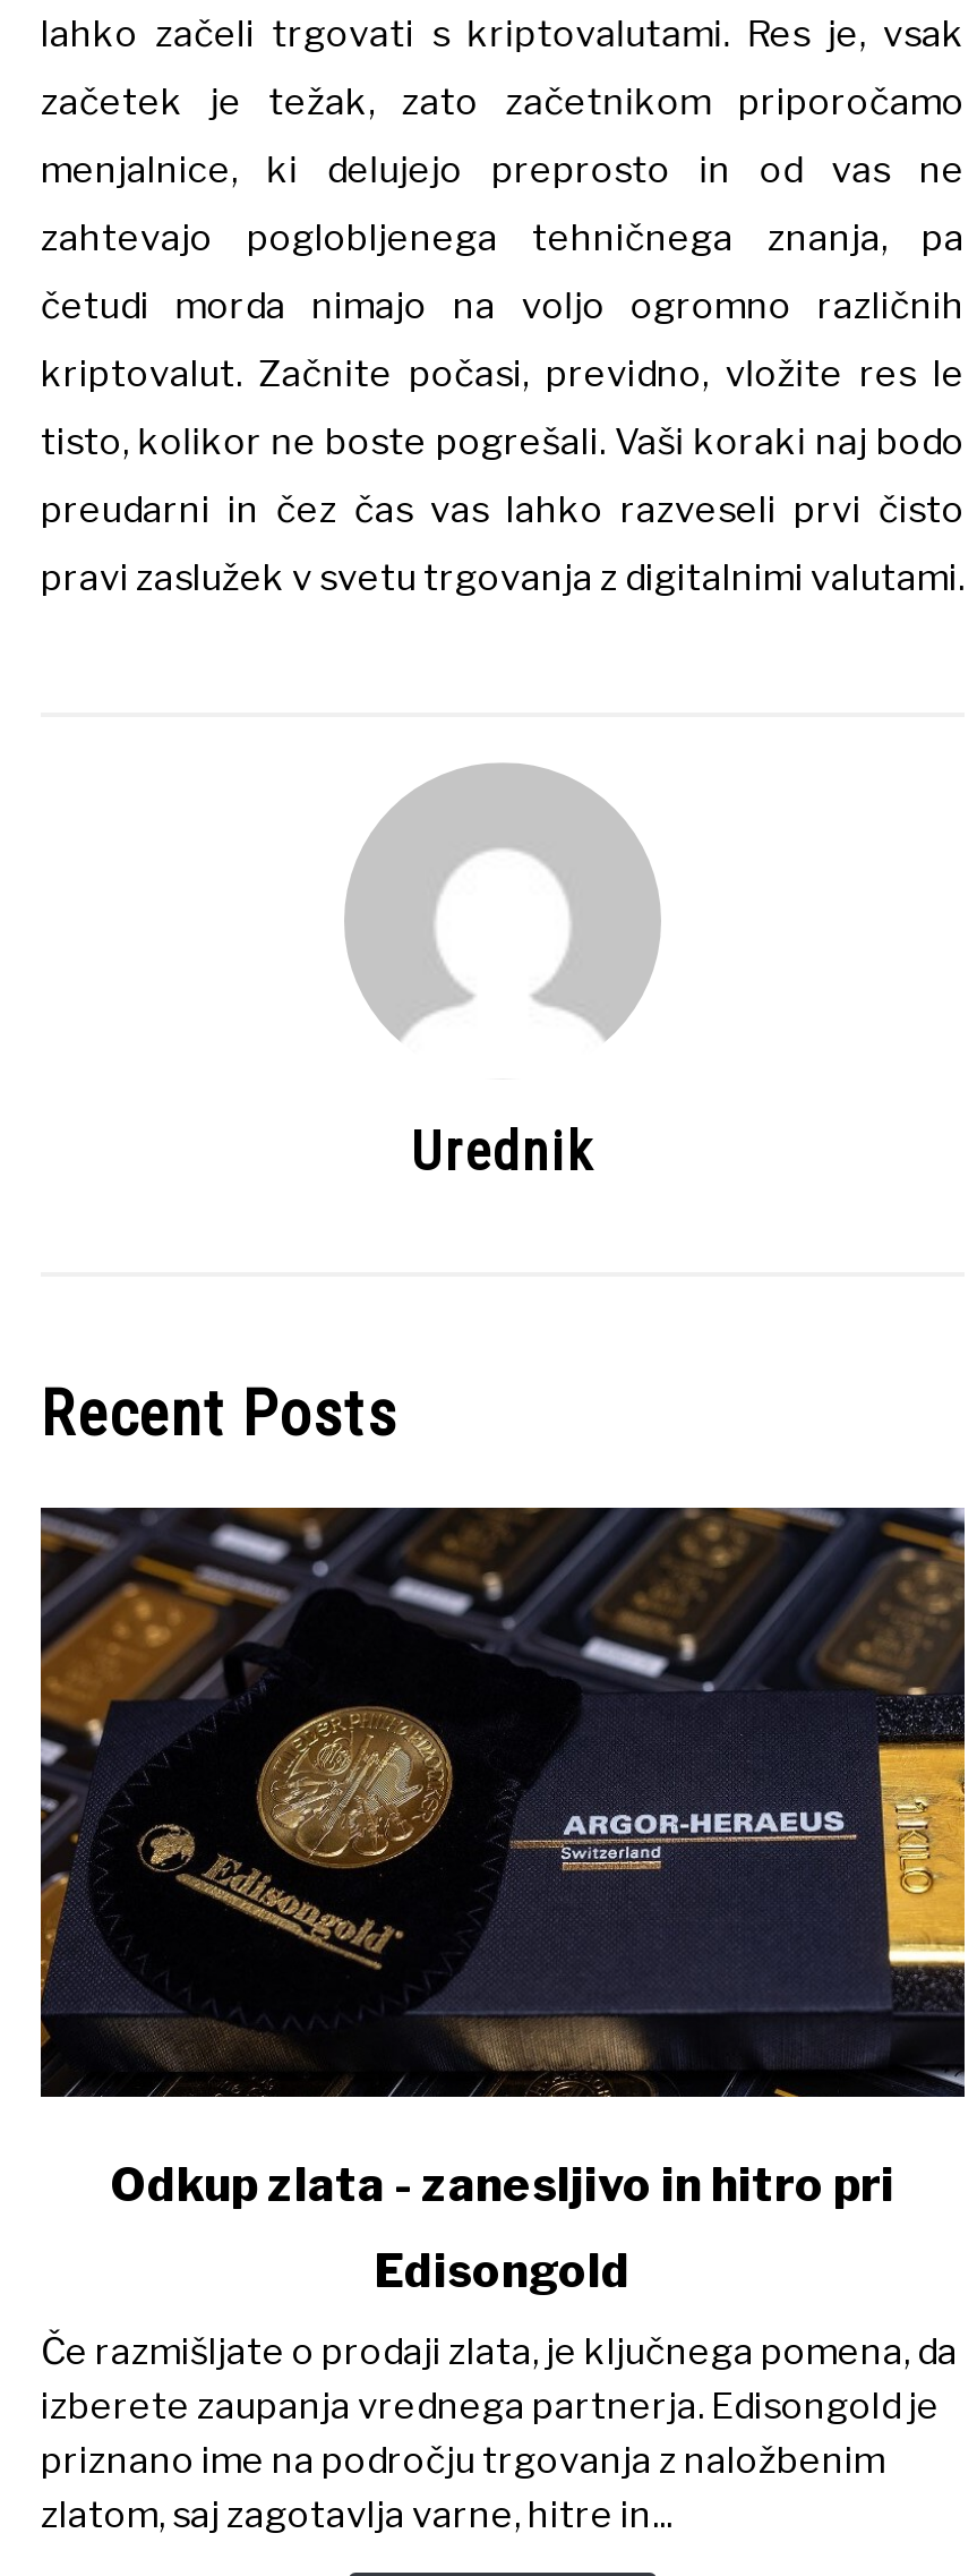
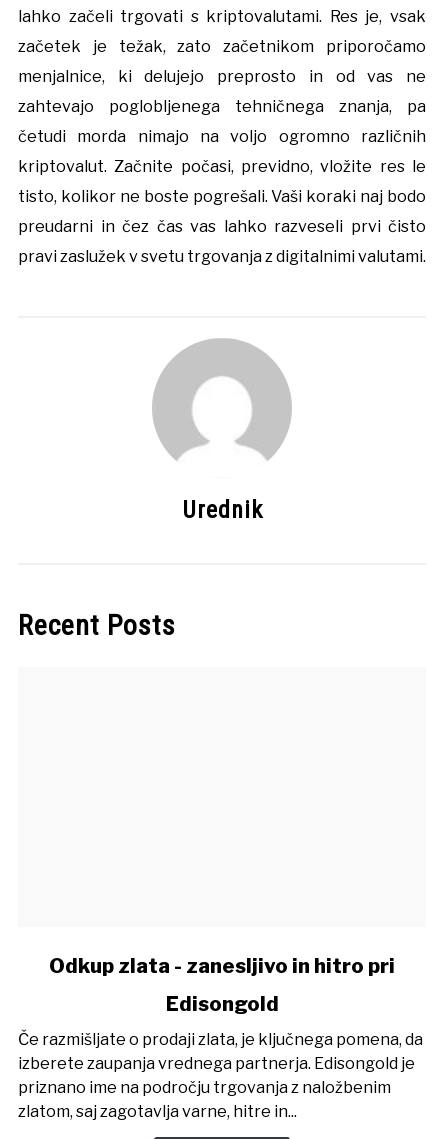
[38,1504,967,2100] [image] -> none

